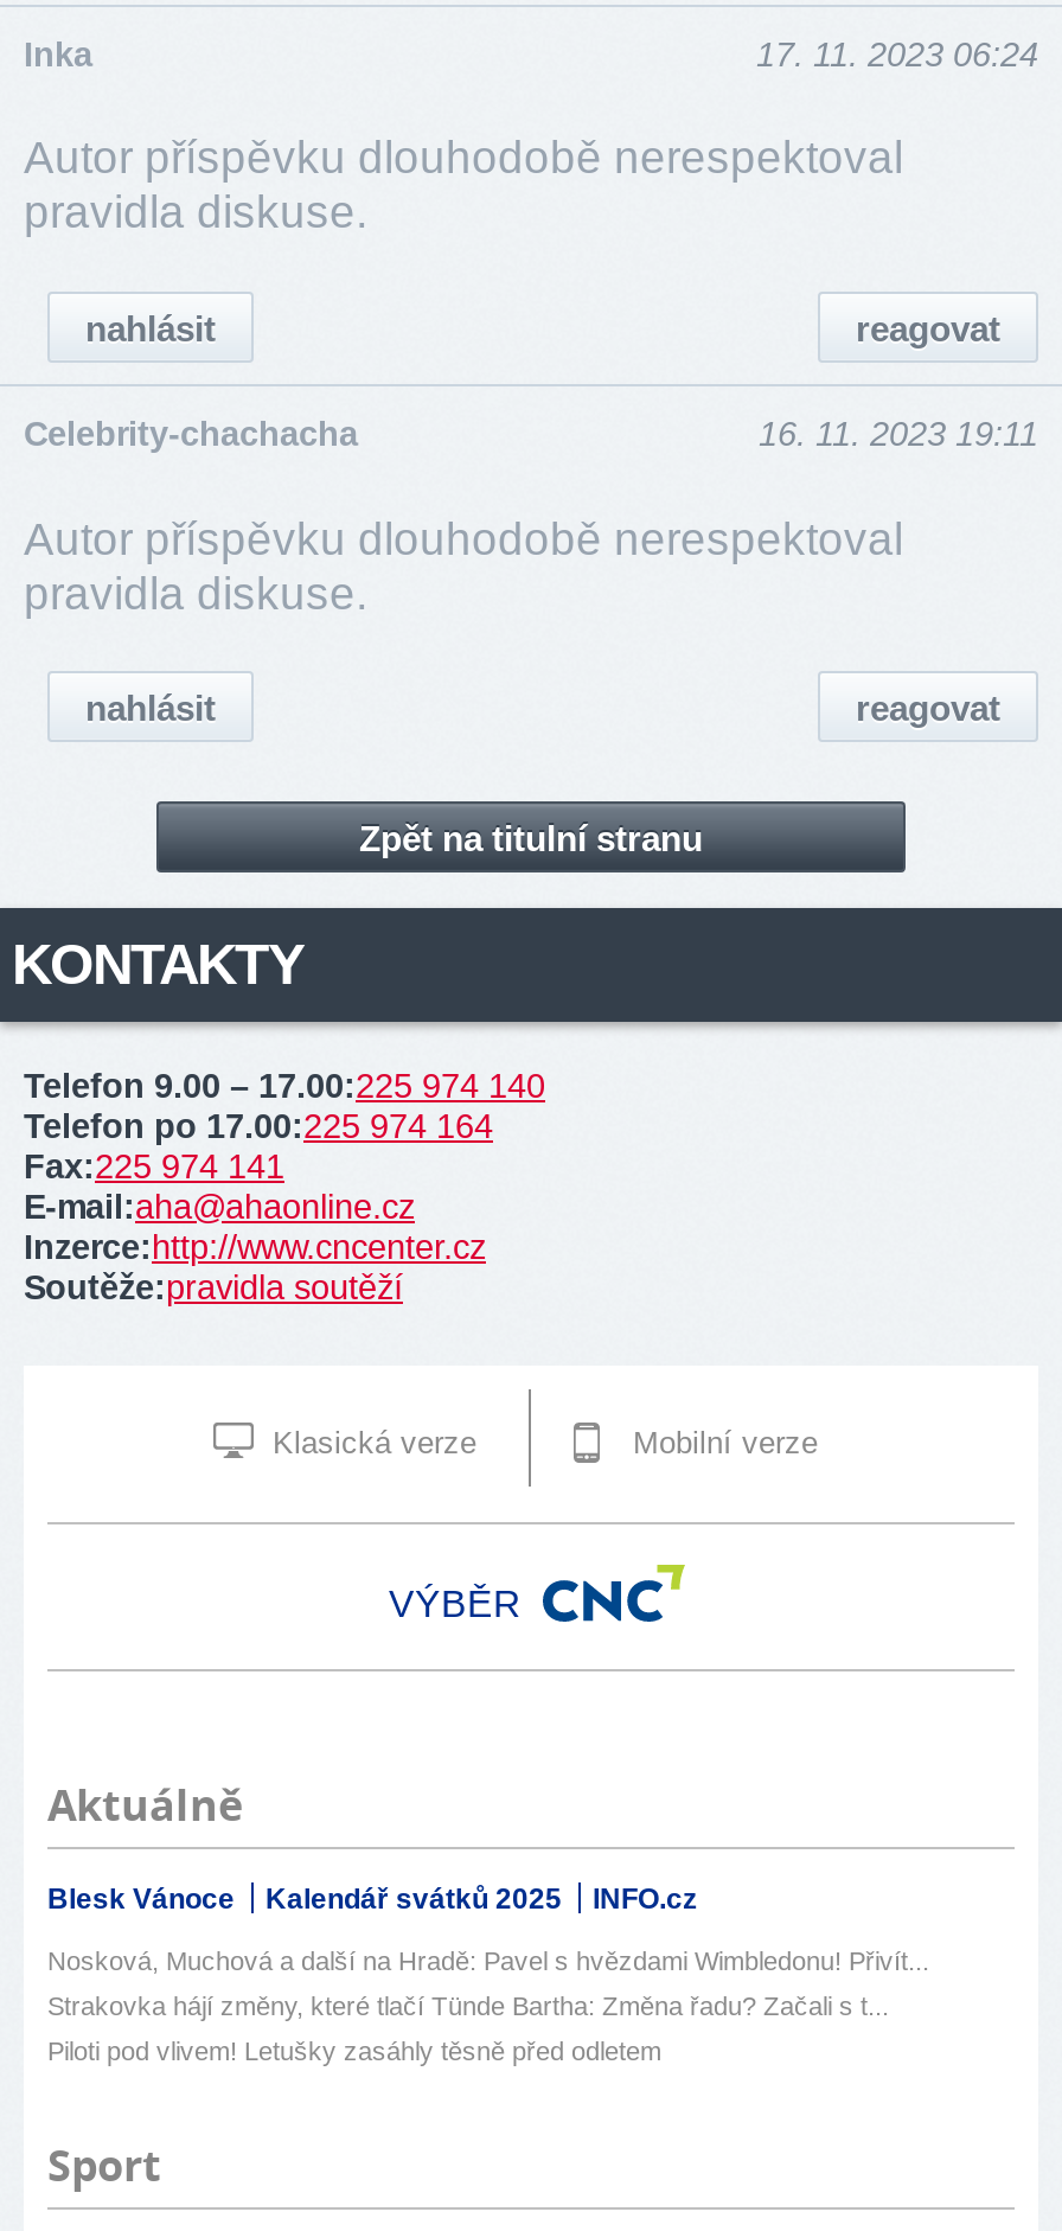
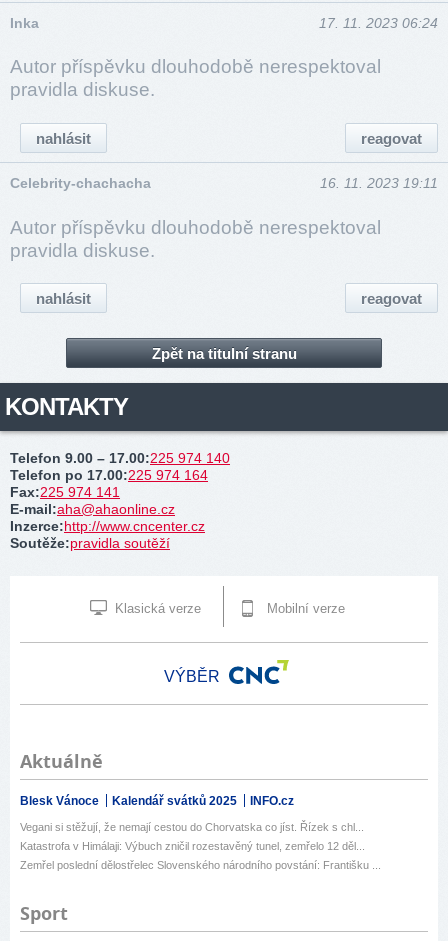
[47,1948,929,1976] Nosková, Muchová a další na Hradě: Pavel s hvězdami Wimbledonu! Přivít... -> [20,821,364,833] Vegani si stěžují, že nemají cestou do Chorvatska co jíst. Řízek s chl...
[47,1993,889,2021] Strakovka hájí změny, které tlačí Tünde Bartha: Změna řadu? Začali s t... -> [20,840,365,852] Katastrofa v Himálaji: Výbuch zničil rozestavěný tunel, zemřelo 12 děl...
[47,2038,661,2066] Piloti pod vlivem! Letušky zasáhly těsně před odletem -> [20,859,381,871] Zemřel poslední dělostřelec Slovenského národního povstání: Františku ...

